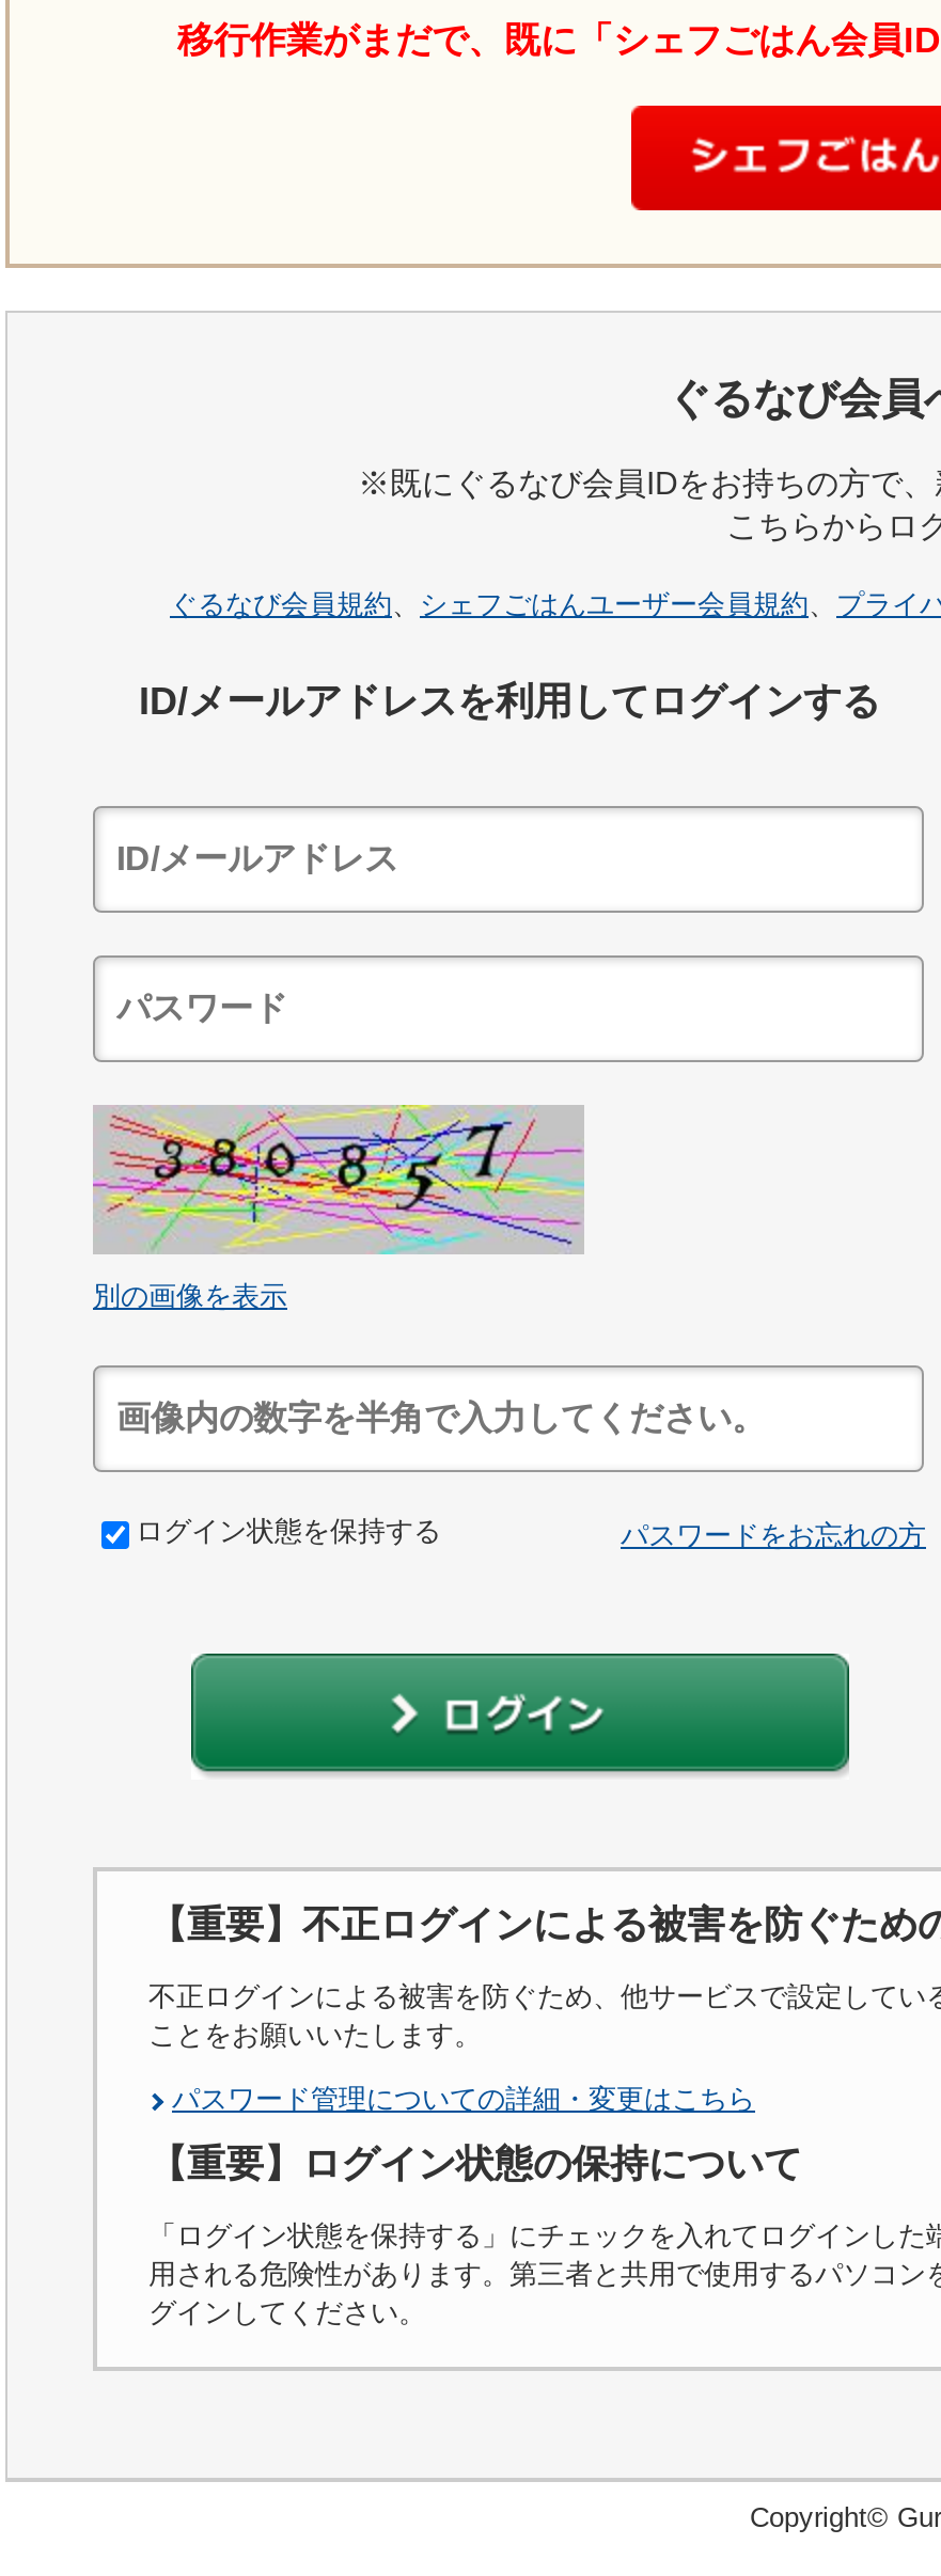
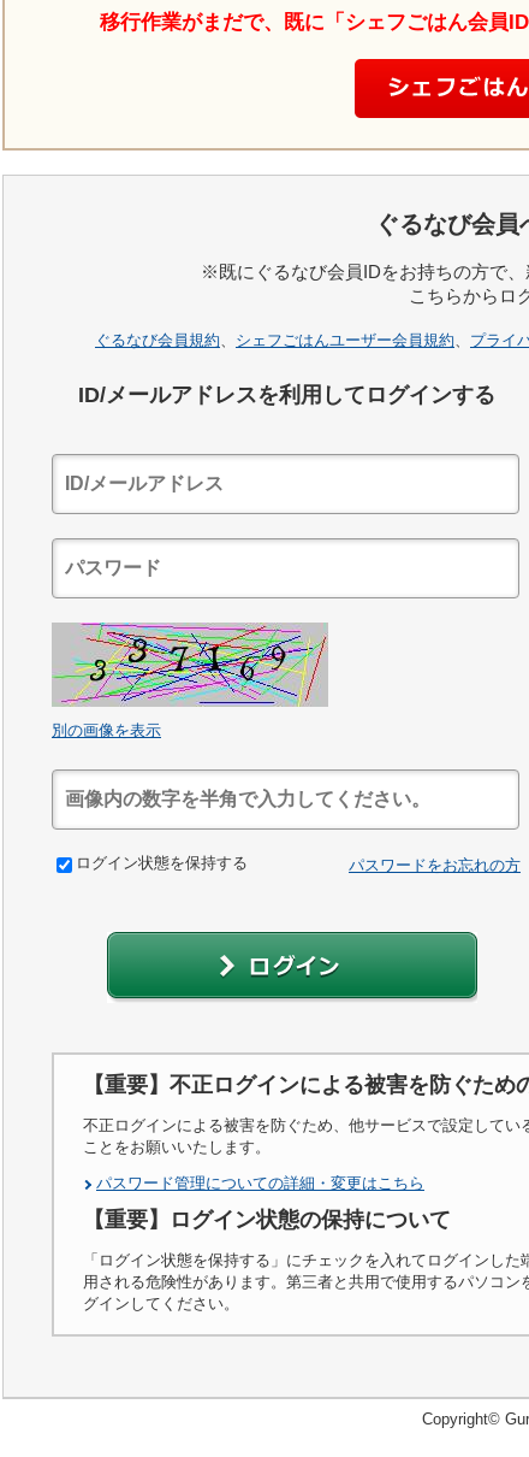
[93,1103,582,1254] [image] -> [54,623,326,706] [image]

